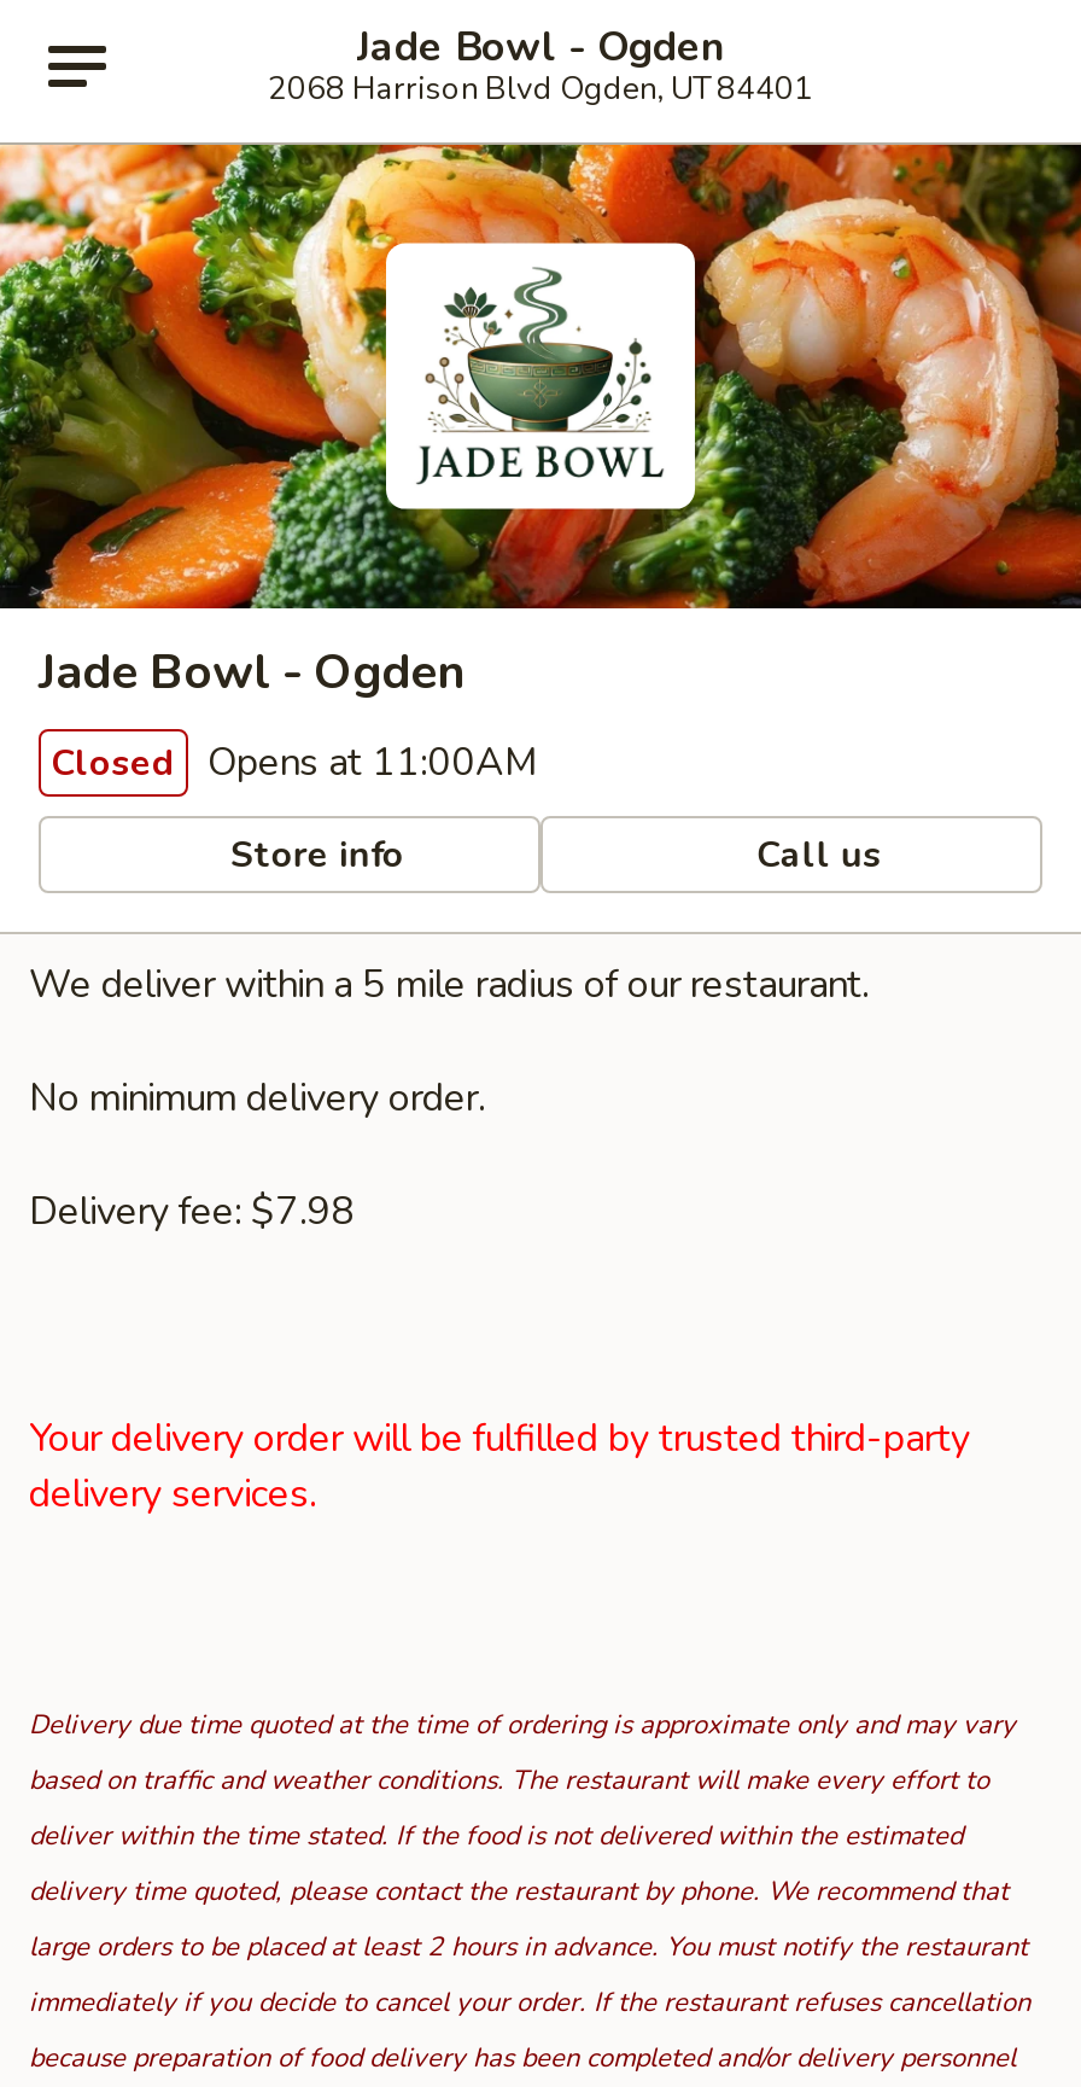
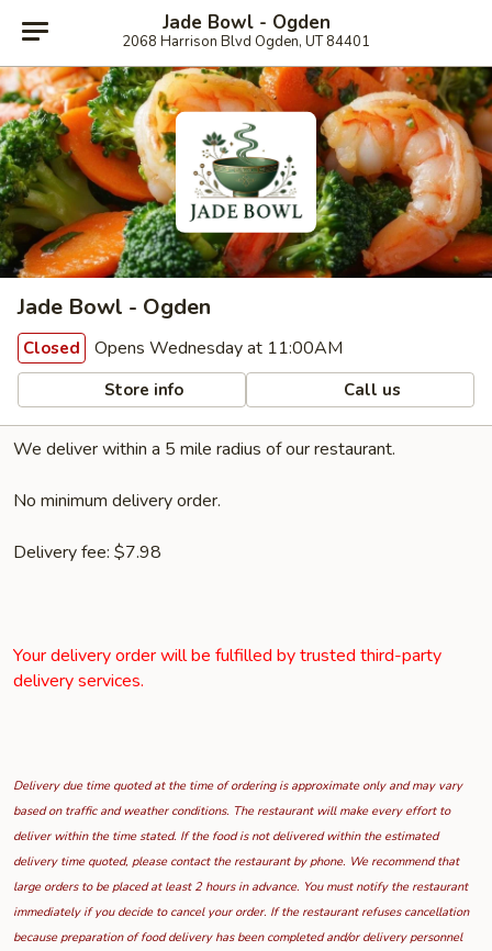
[51,736,538,789] Closed Opens at 11:00AM -> [23,336,343,360] Closed Opens Wednesday at 11:00AM

